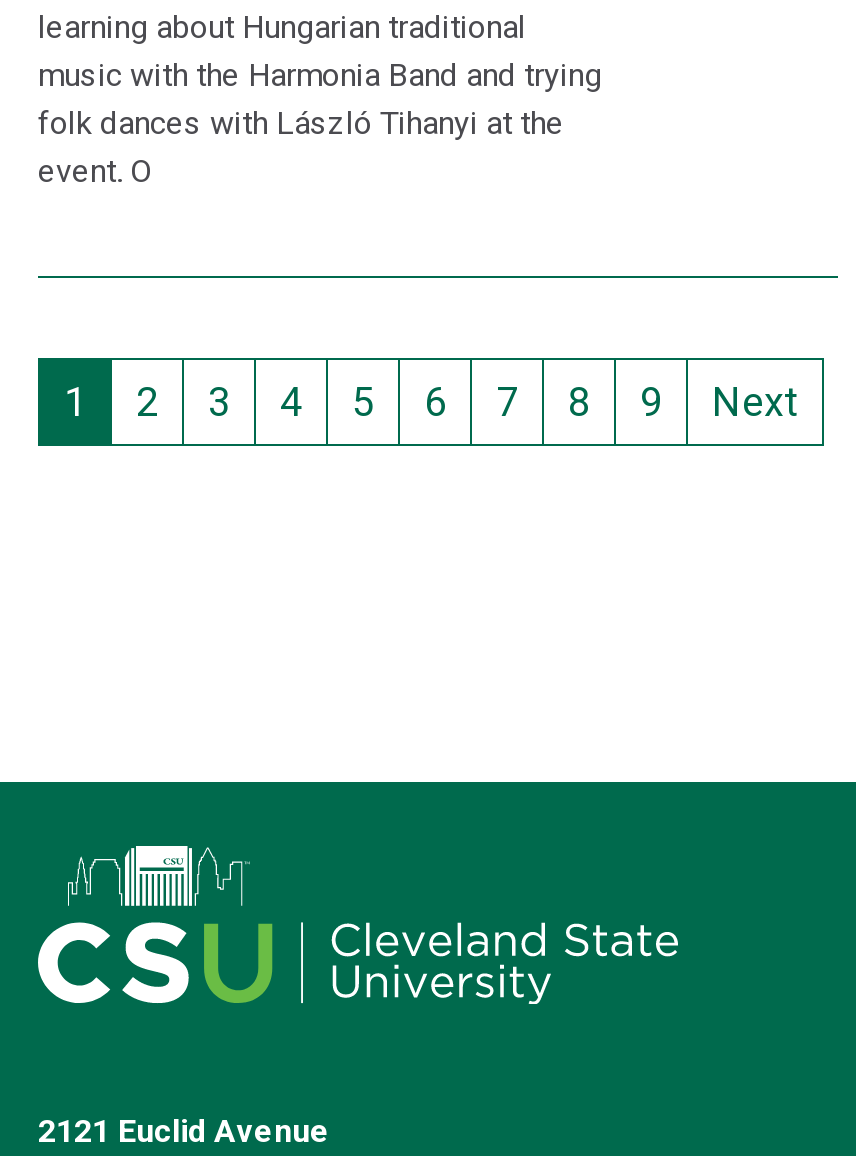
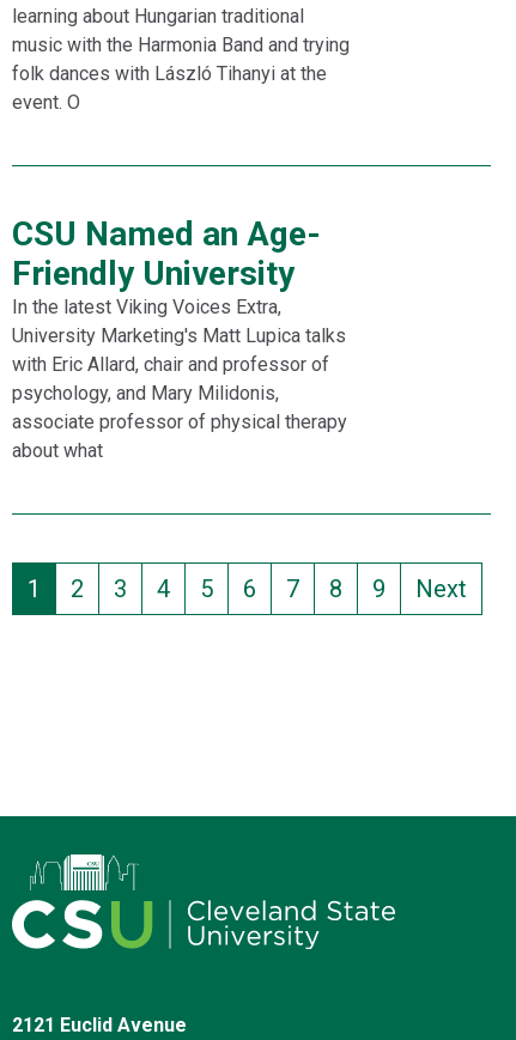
none -> [12,214,347,462] CSU Named an Age- | Friendly University | In the latest Viking Voices Extra, | University Marketing's Matt Lupica talks | with Eric Allard, chair and professor of | psychology, and Mary Milidonis, | associate professor of physical therapy | about what

